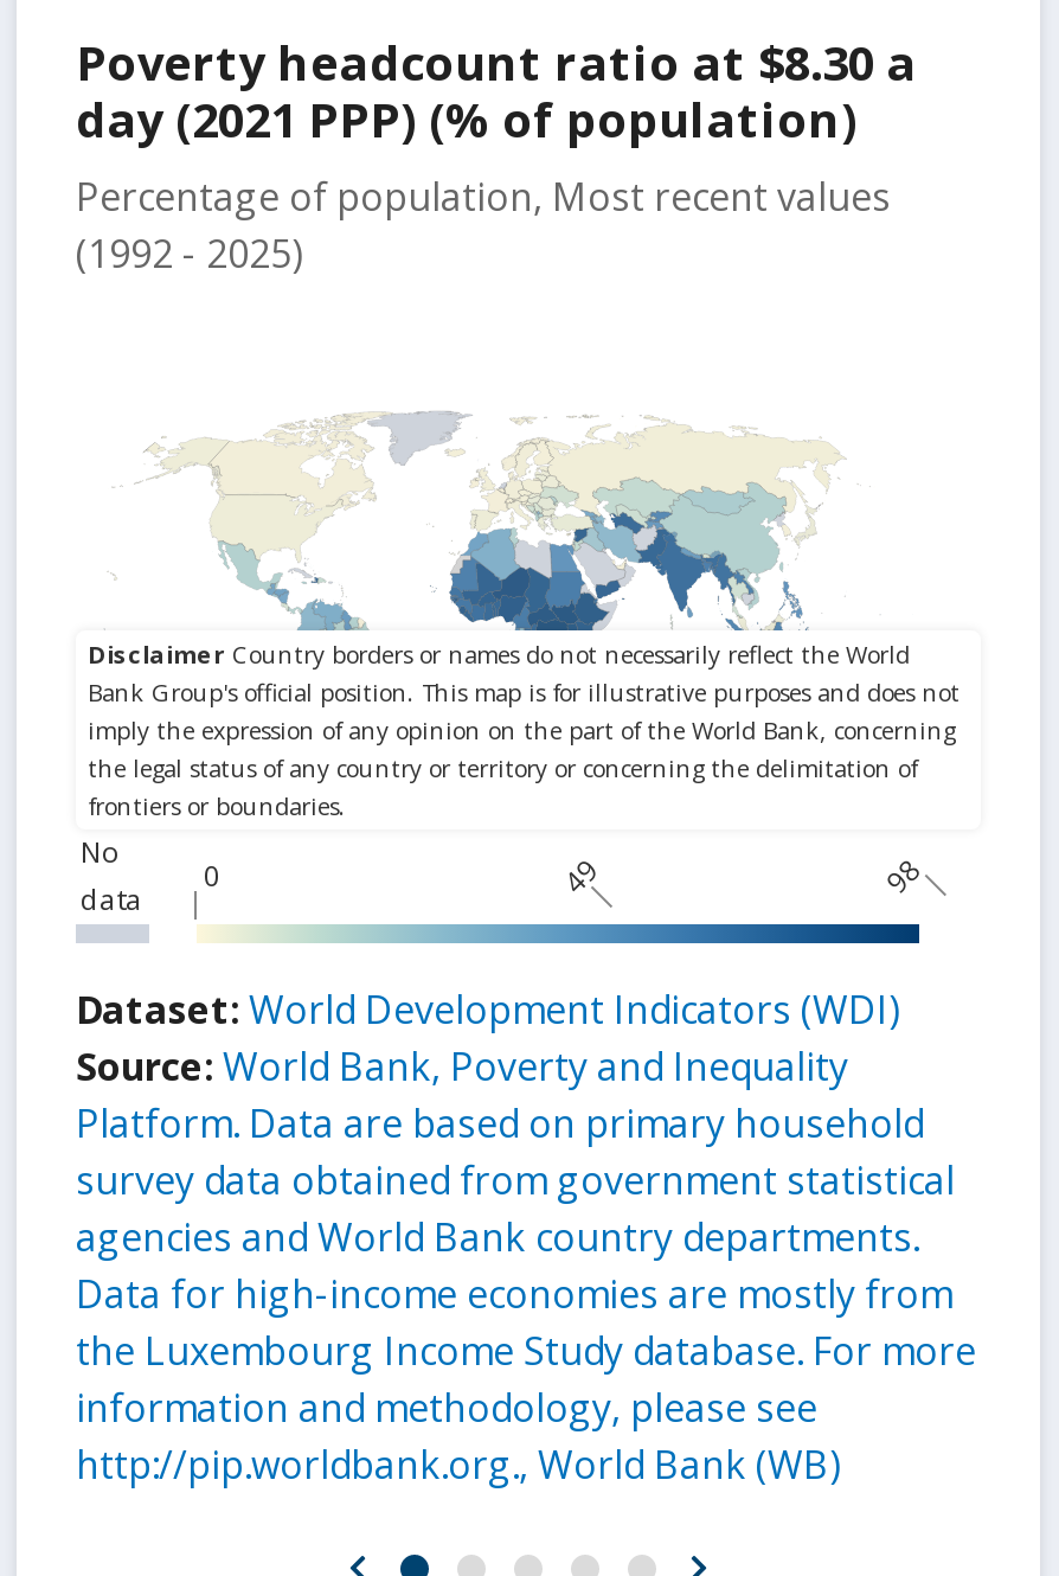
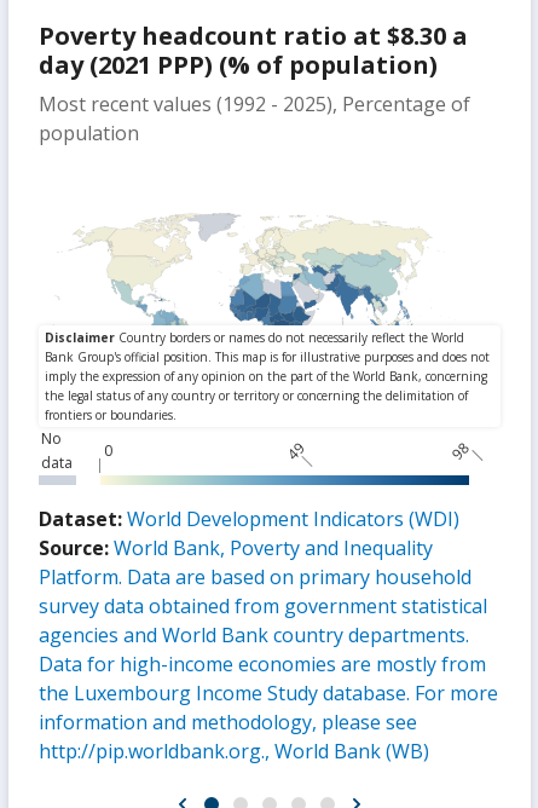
[76,171,891,280] Percentage of population, Most recent values | (1992 - 2025) -> [39,91,470,146] Most recent values (1992 - 2025), Percentage of | population

